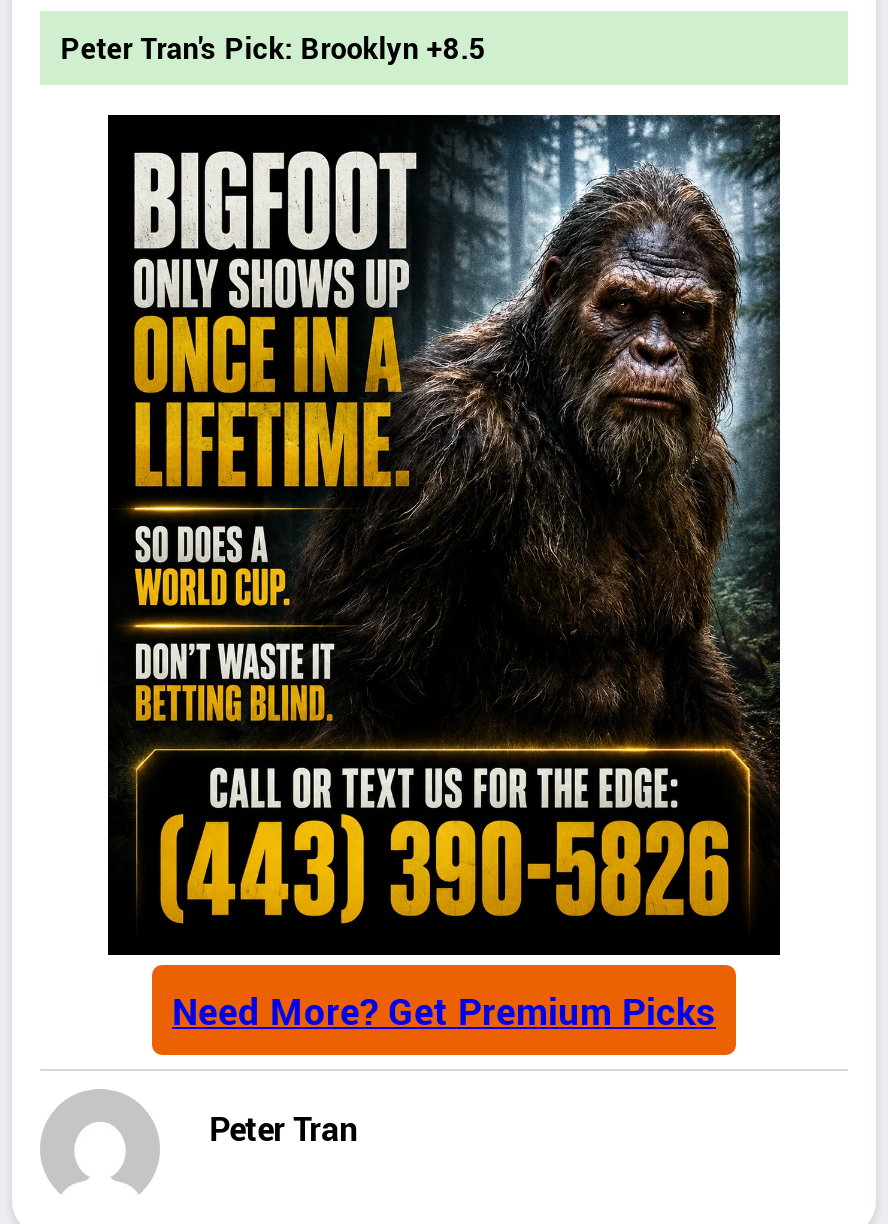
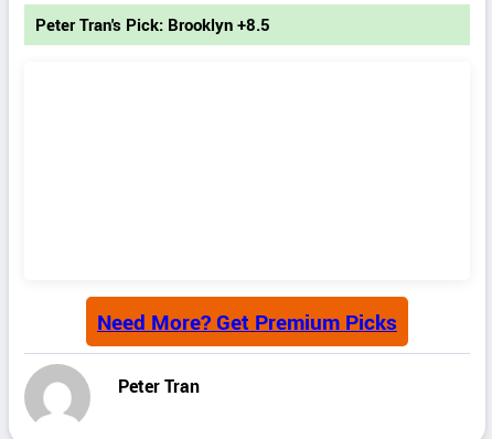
[106,113,782,965] [image] -> none

